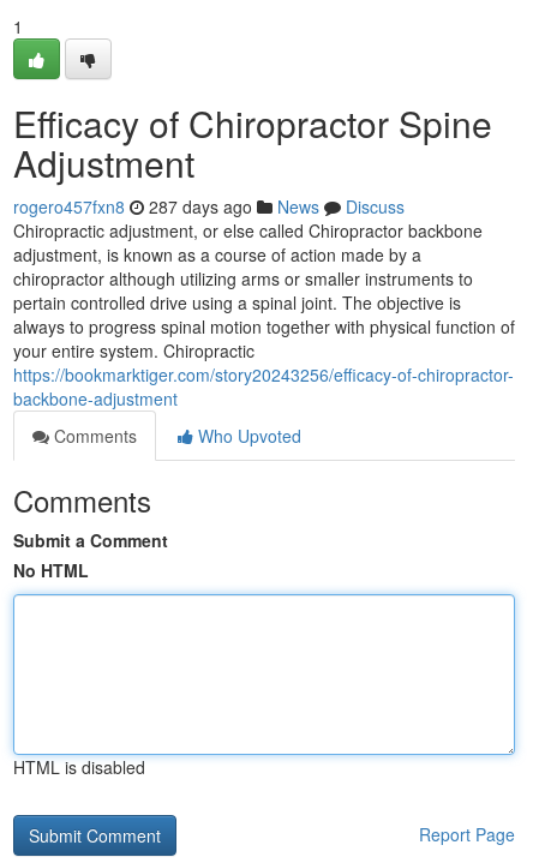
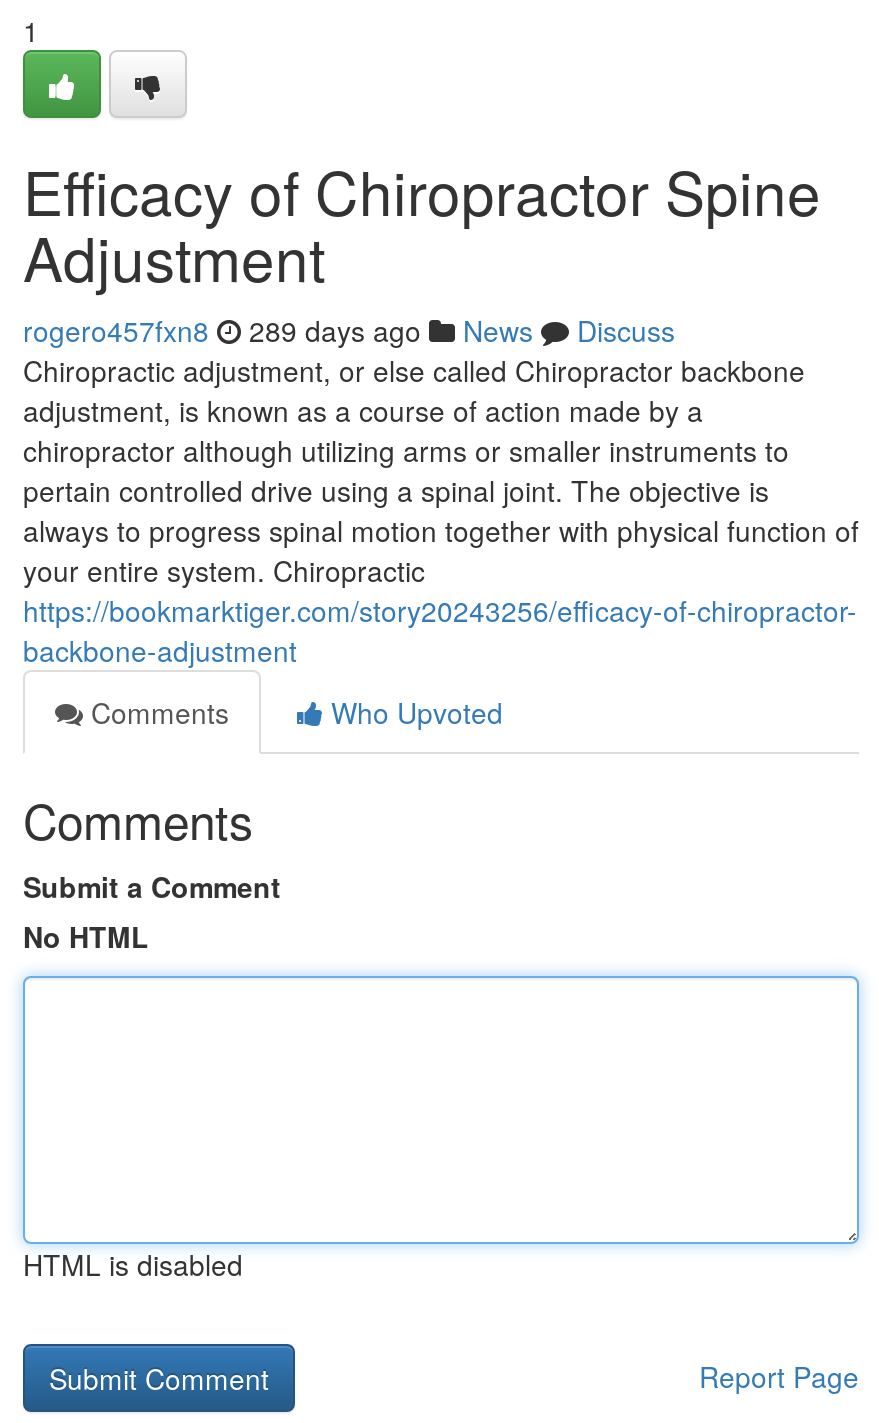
[13,194,405,218] rogero457fxn8 287 days ago News Discuss -> [23,310,675,350] rogero457fxn8 289 days ago News Discuss

